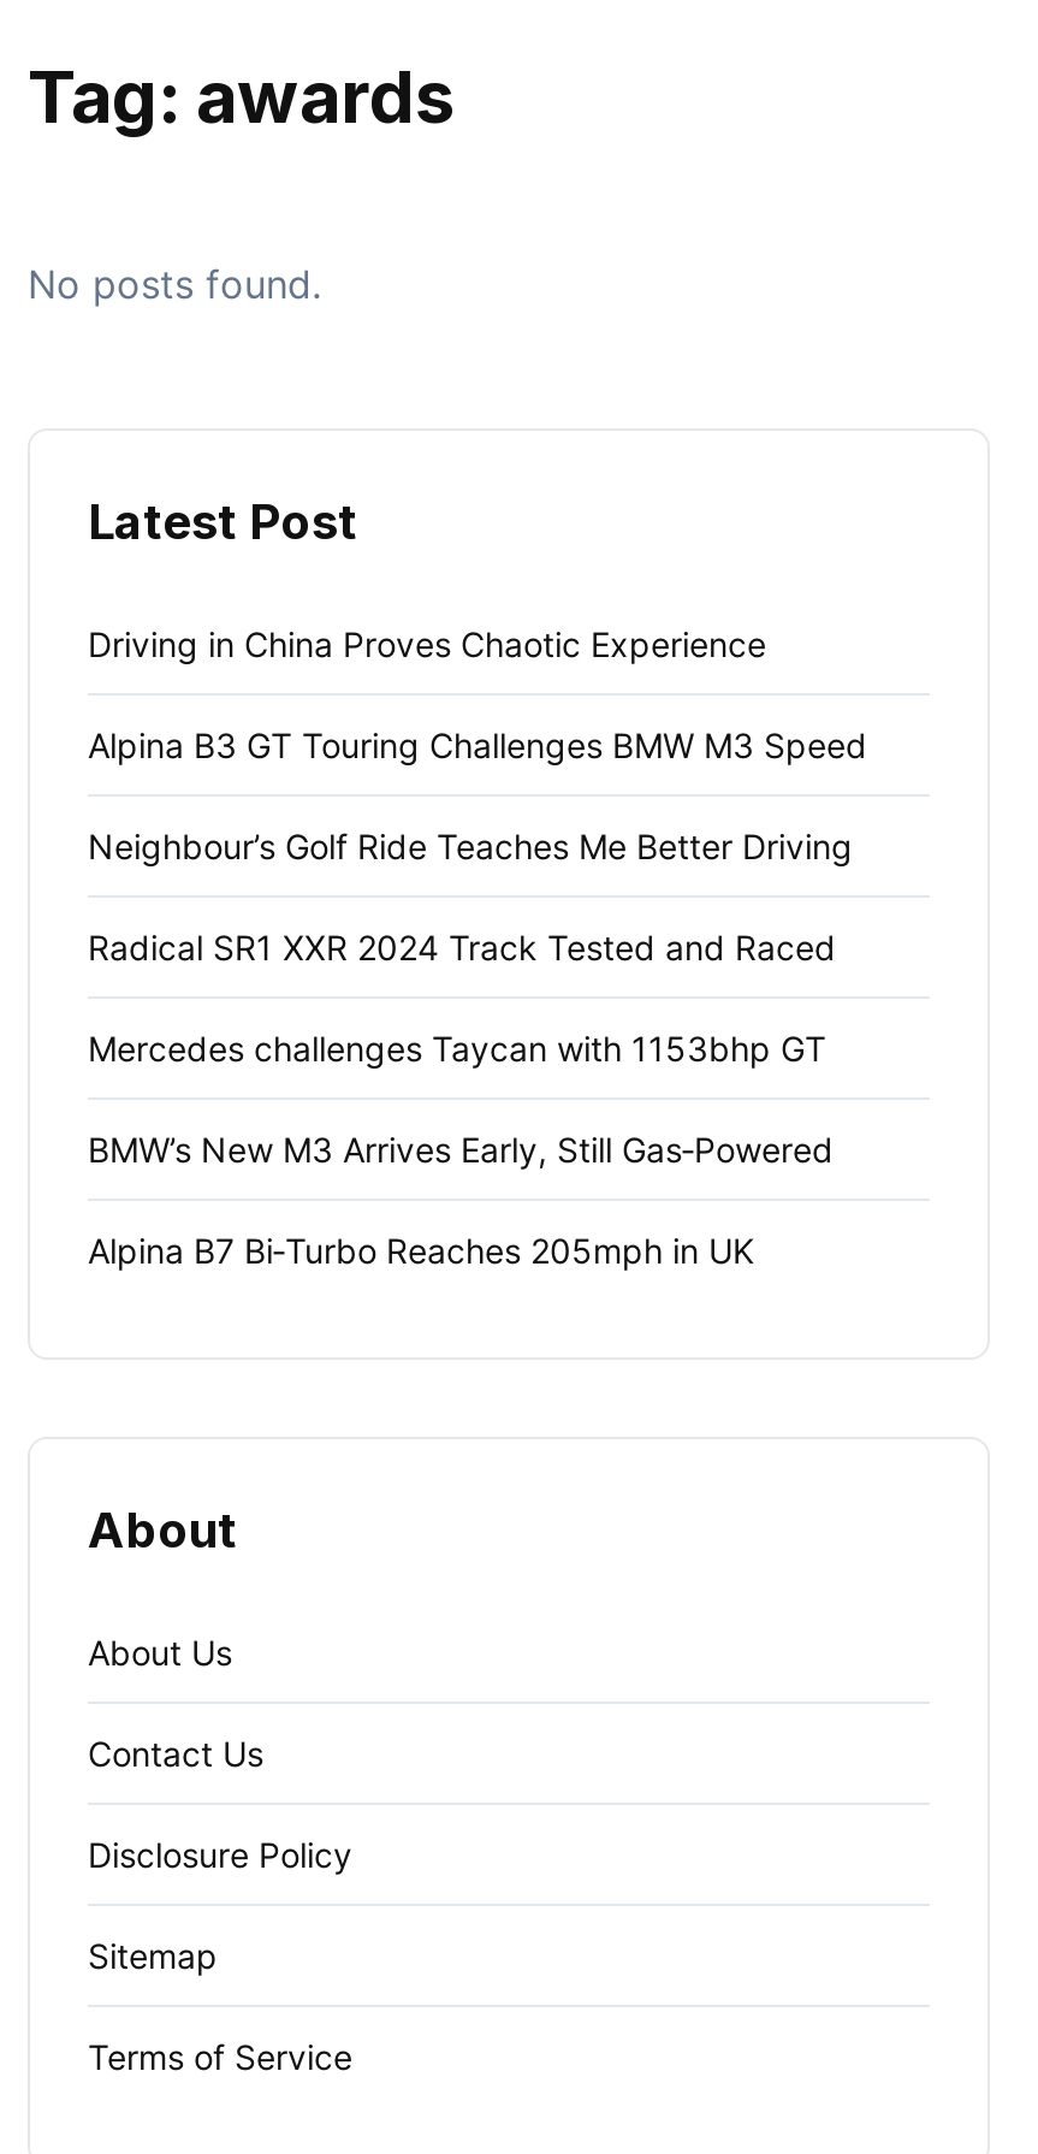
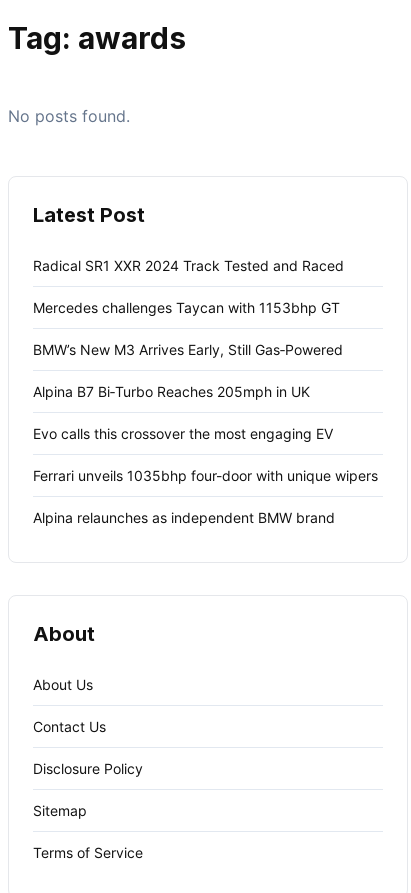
[88,623,867,866] Driving in China Proves Chaotic Experience | Alpina B3 GT Touring Challenges BMW M3 Speed | Neighbour’s Golf Ride Teaches Me Better Driving -> none
moved [88,927,836,1271] -> [33,257,344,400]: Radical SR1 XXR 2024 Track Tested and Raced | Mercedes challenges Taycan with 1153bhp GT | BMW’s New M3 Arrives Early, Still Gas‑Powered | Alpina B7 Bi‑Turbo Reaches 205mph in UK
none -> [33,425,378,526] Evo calls this crossover the most engaging EV | Ferrari unveils 1035bhp four-door with unique wipers | Alpina relaunches as independent BMW brand

